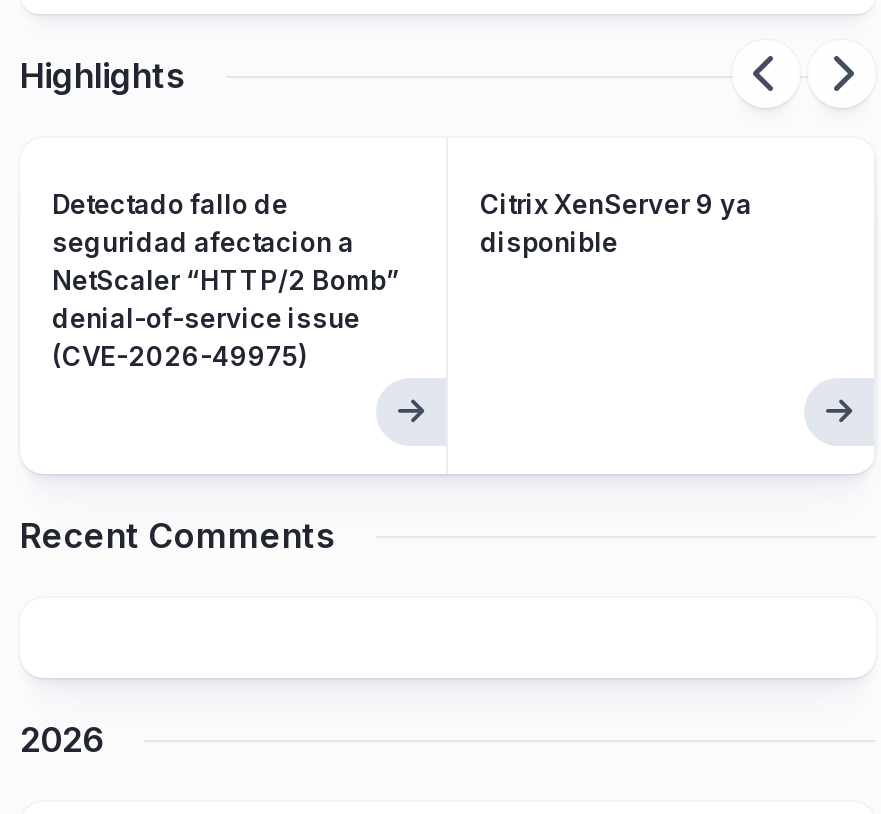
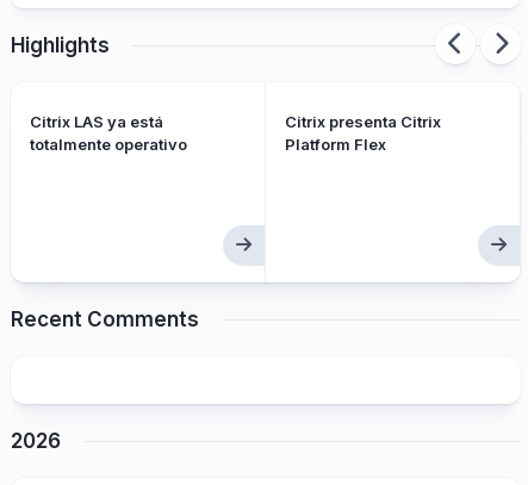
[52,189,400,373] Detectado fallo de | seguridad afectacion a | NetScaler “HTTP/2 Bomb” | denial-of-service issue | (CVE-2026-49975) -> [30,112,187,154] Citrix LAS ya está | totalmente operativo
[480,189,752,259] Citrix XenServer 9 ya | disponible -> [285,112,441,154] Citrix presenta Citrix | Platform Flex

